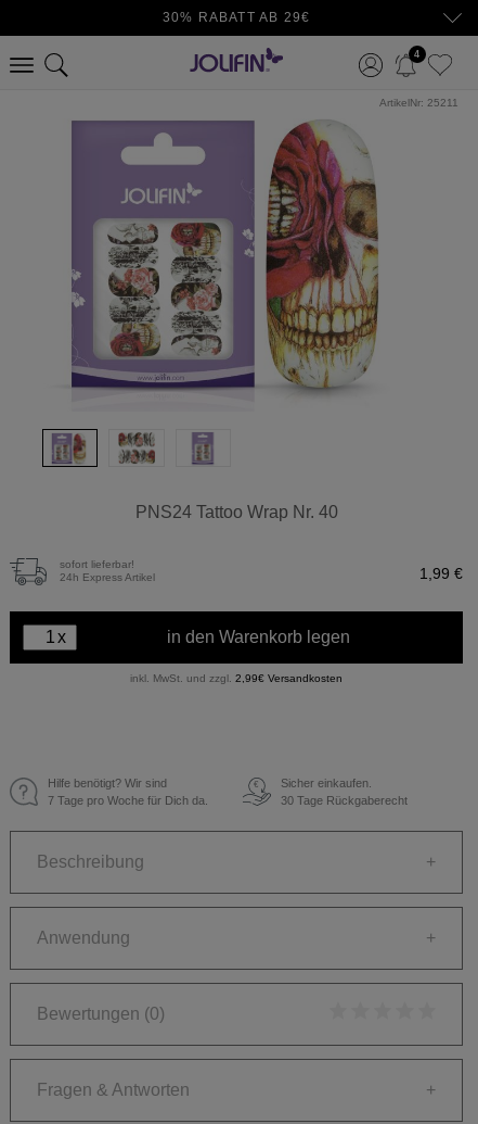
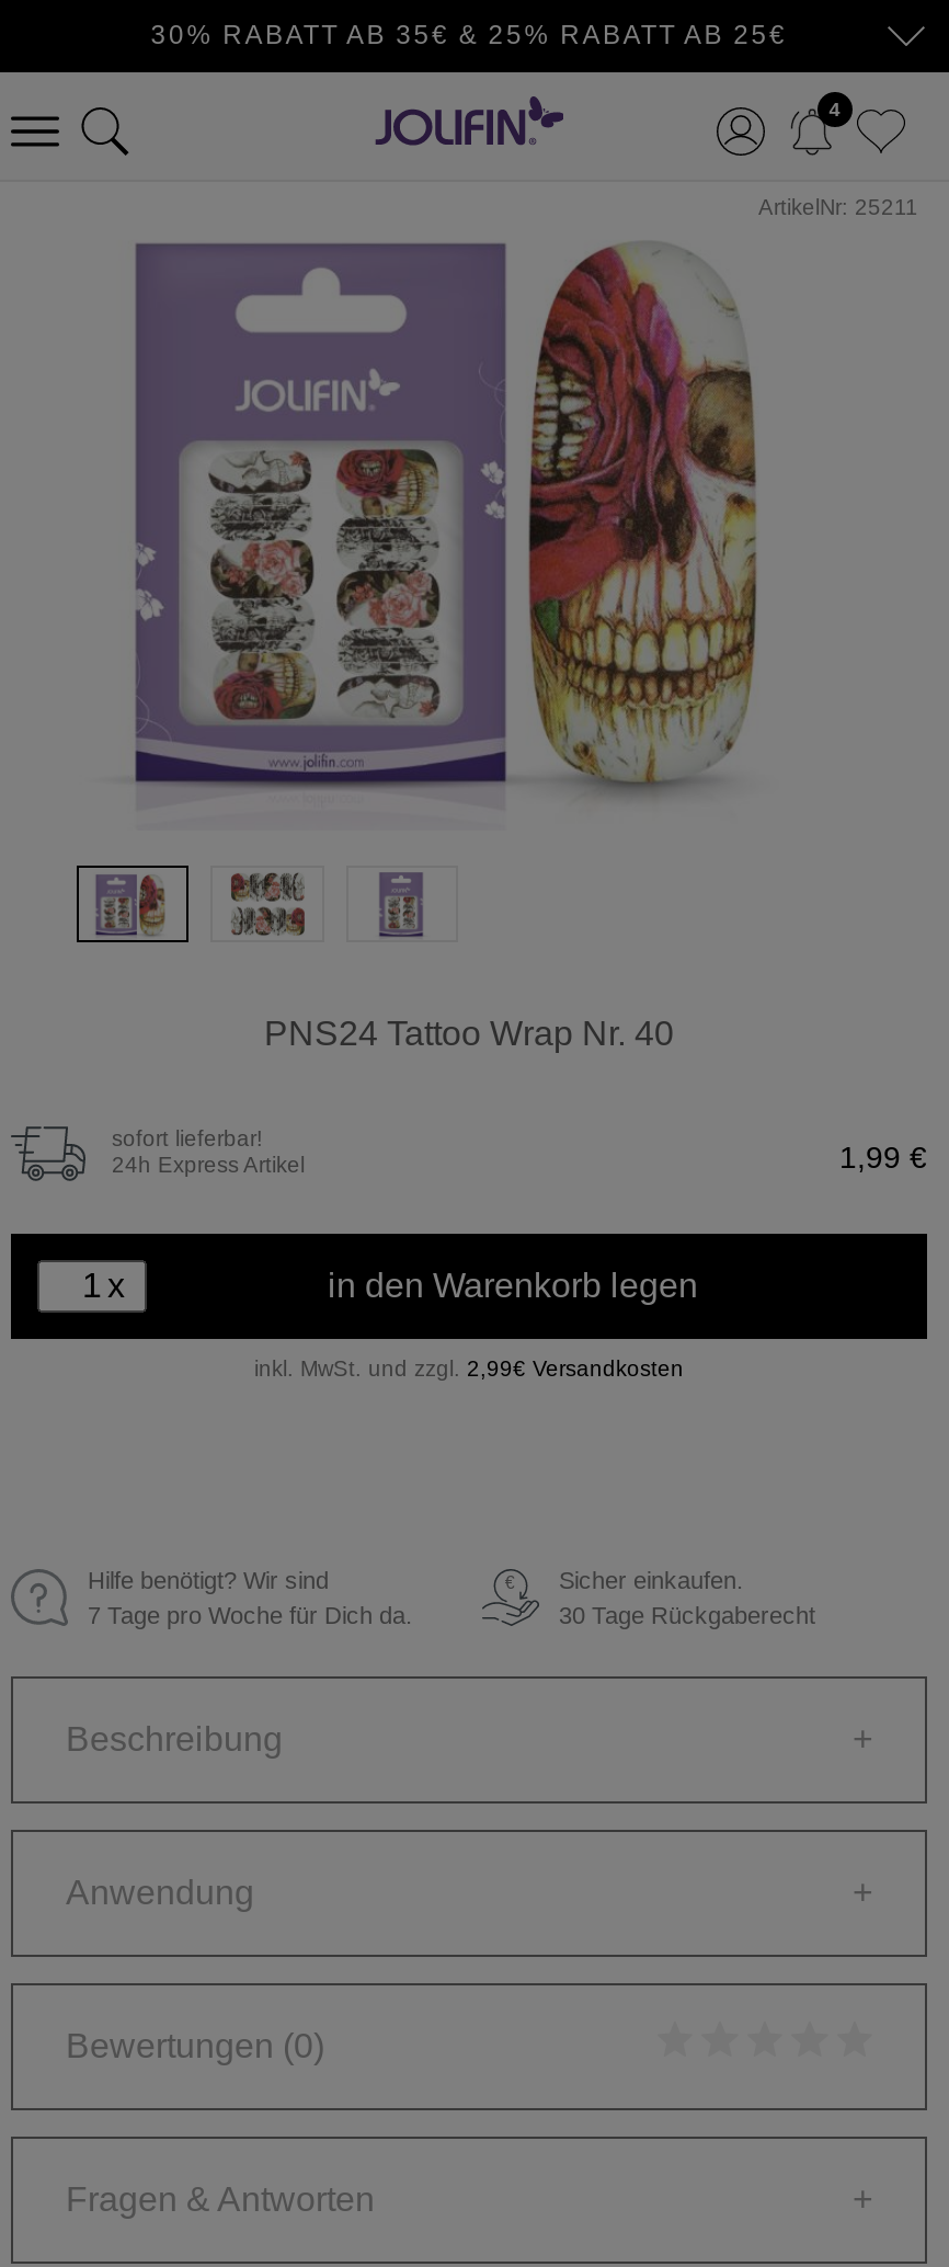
[162,10,310,25] 30% RABATT AB 29€ -> [151,20,787,50] 30% RABATT AB 35€ & 25% RABATT AB 25€

